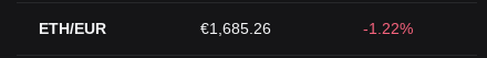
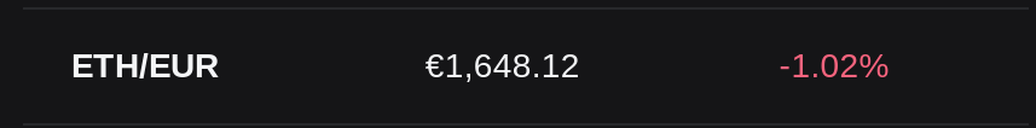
[201,20,272,37] €1,685.26 -> [425,46,580,85] €1,648.12
[363,20,413,37] -1.22% -> [779,46,888,85] -1.02%

